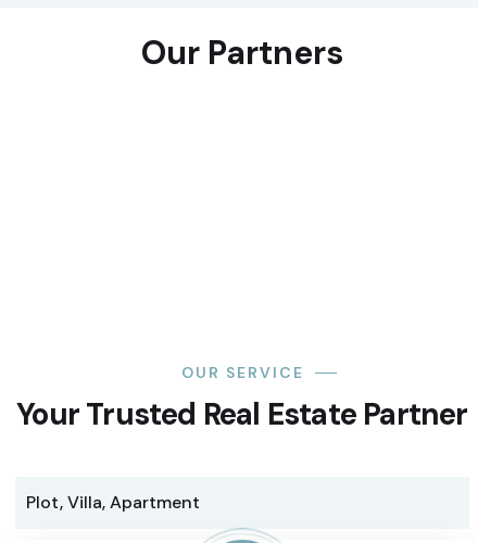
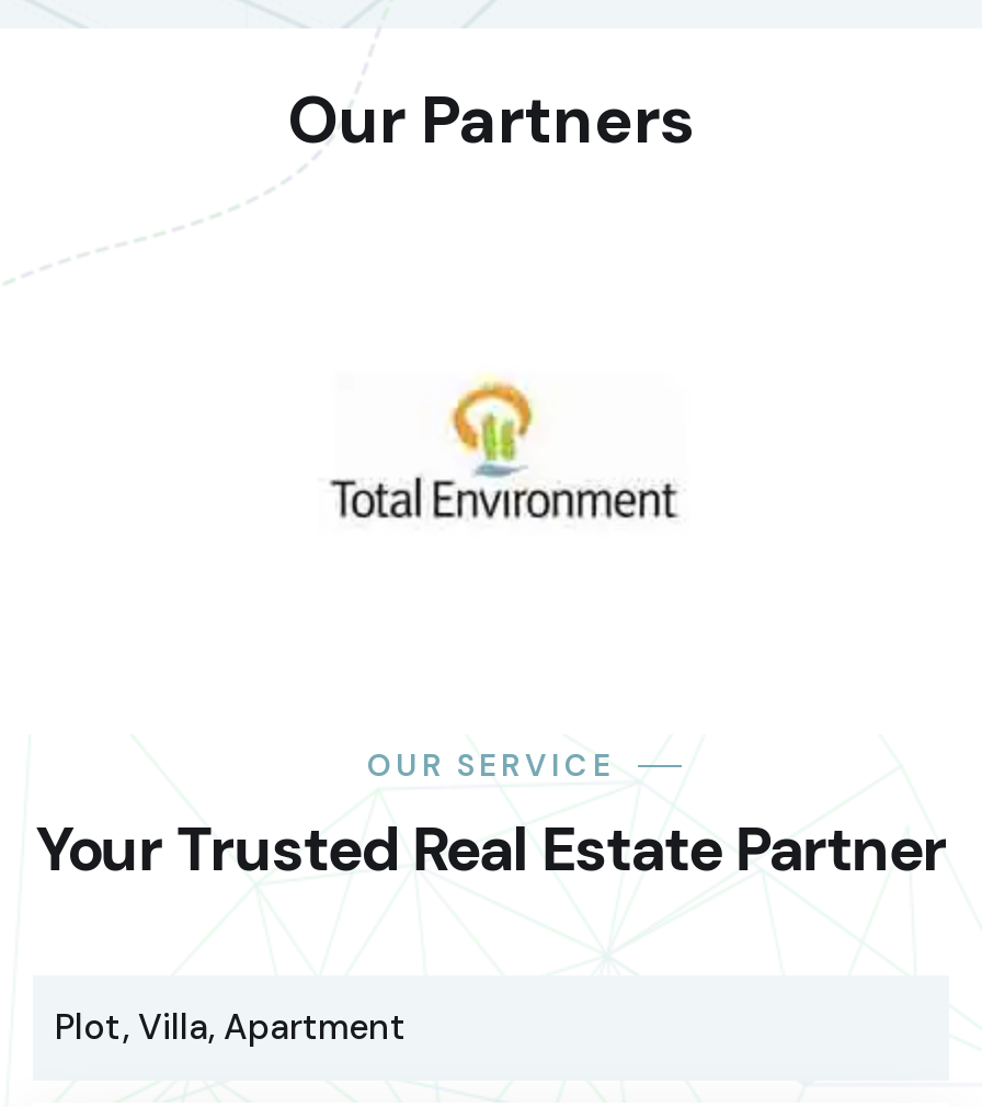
none -> [329,375,680,522] [image]

